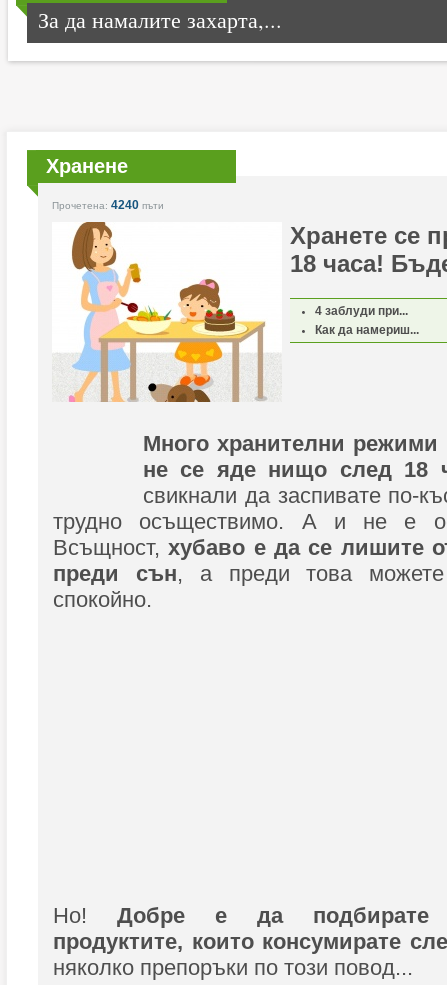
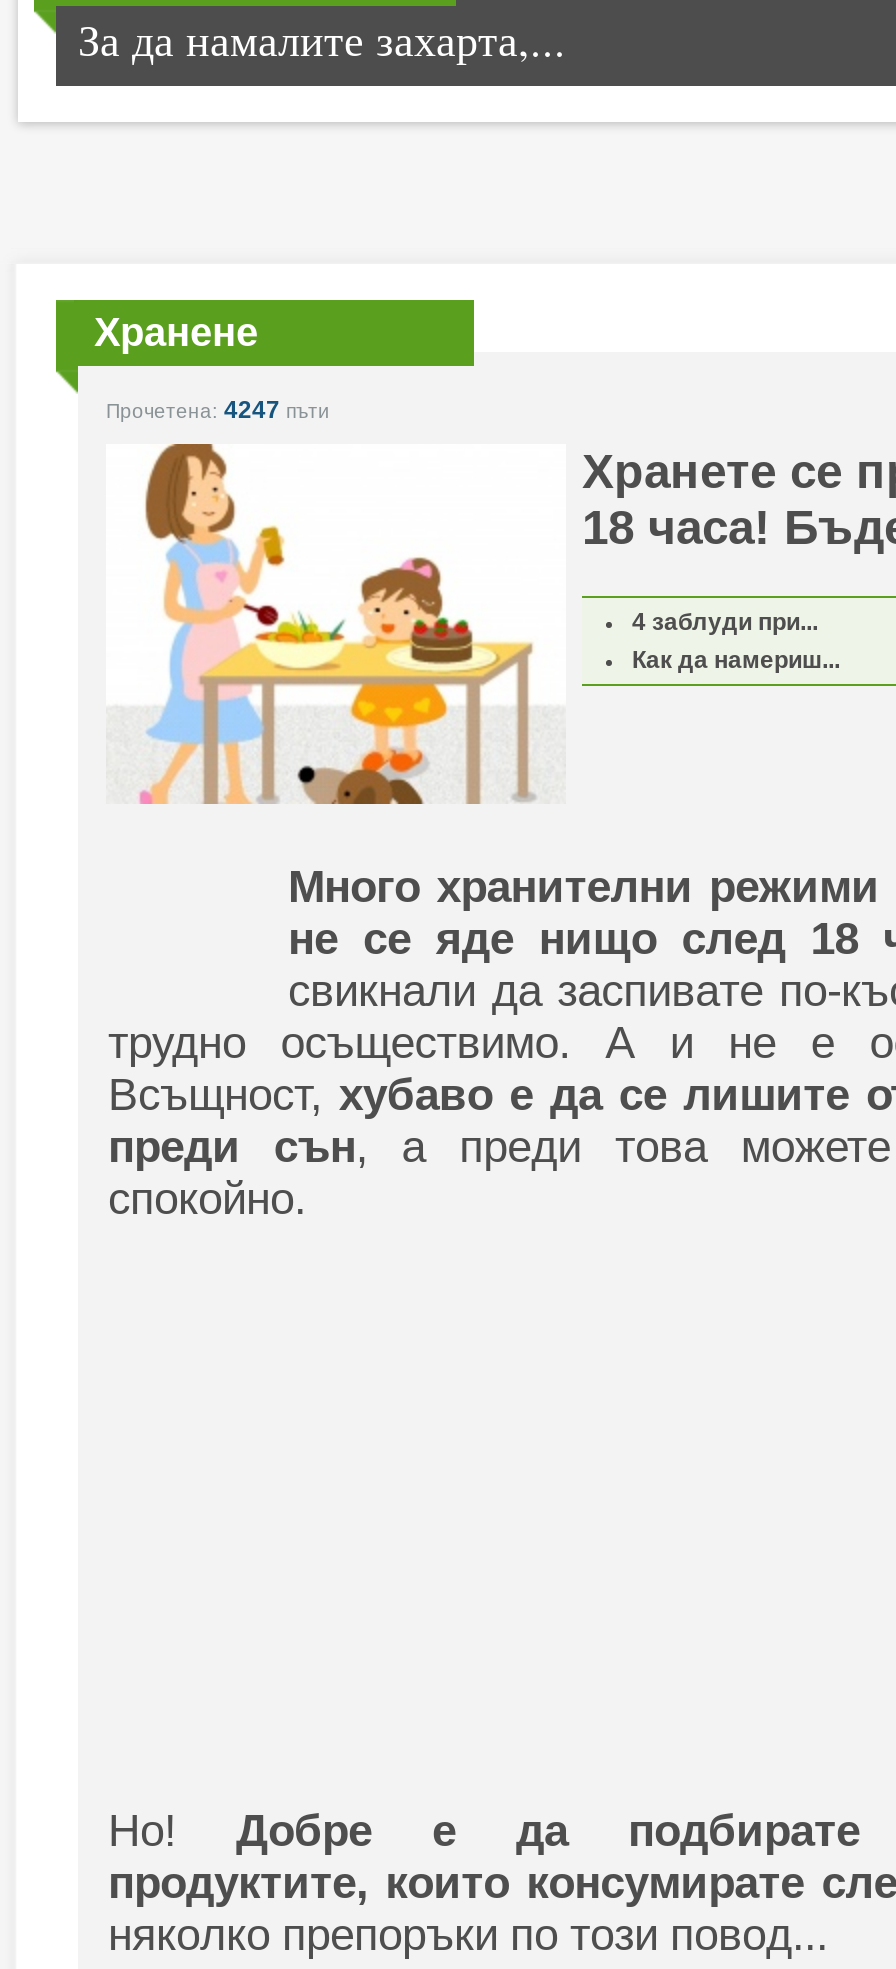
[52,198,164,212] Прочетена: 4240 пъти -> [106,396,330,424] Прочетена: 4247 пъти

